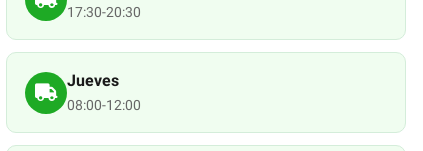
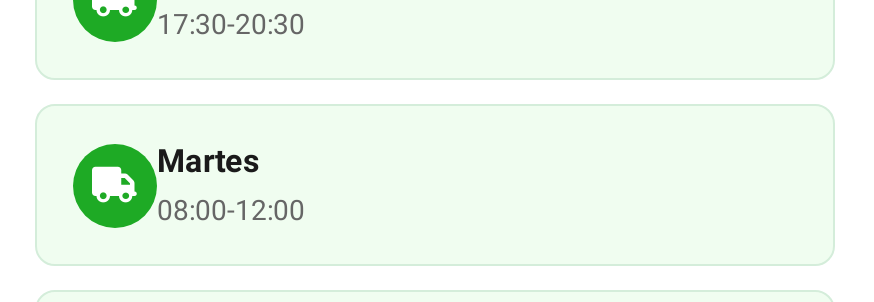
[67,71,119,90] Jueves -> [157,142,259,180] Martes

